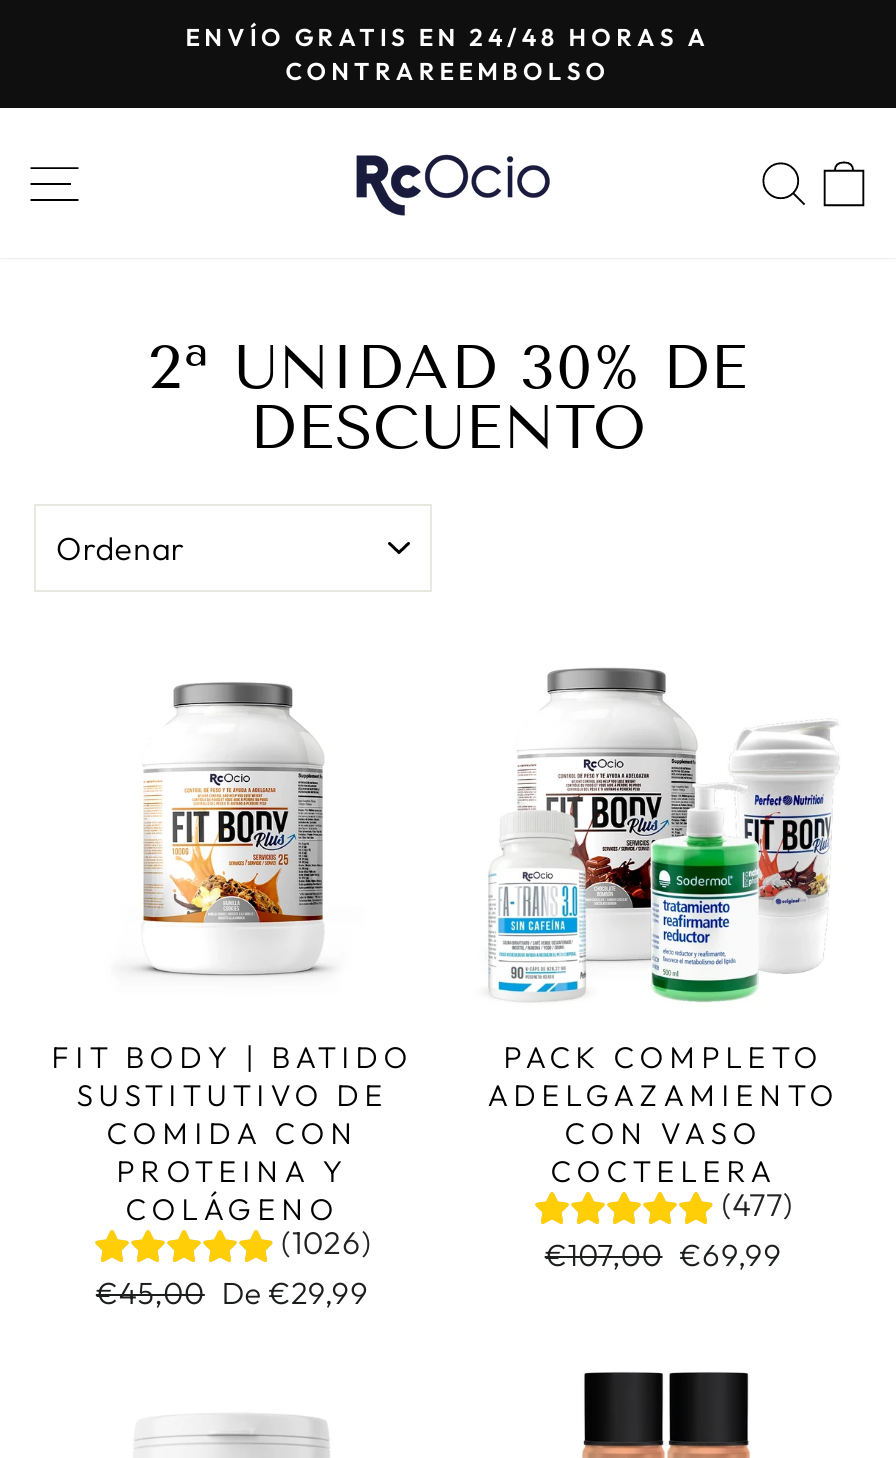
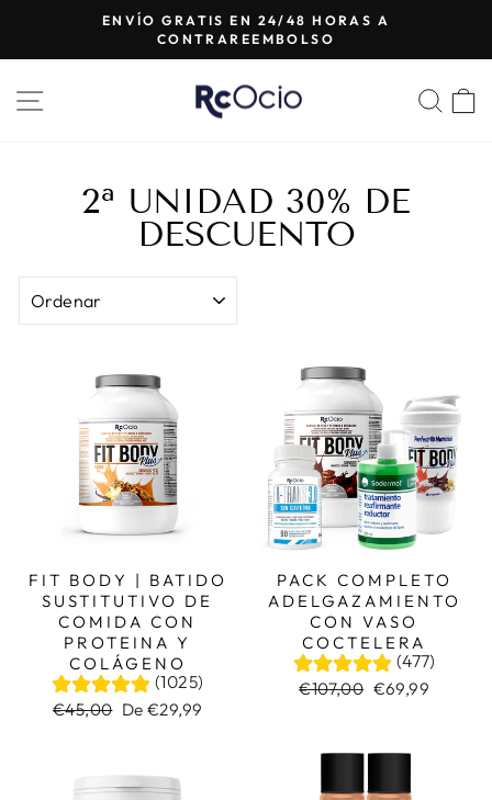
[281,1222,372,1262] (1026) -> [155,671,204,692] (1025)

